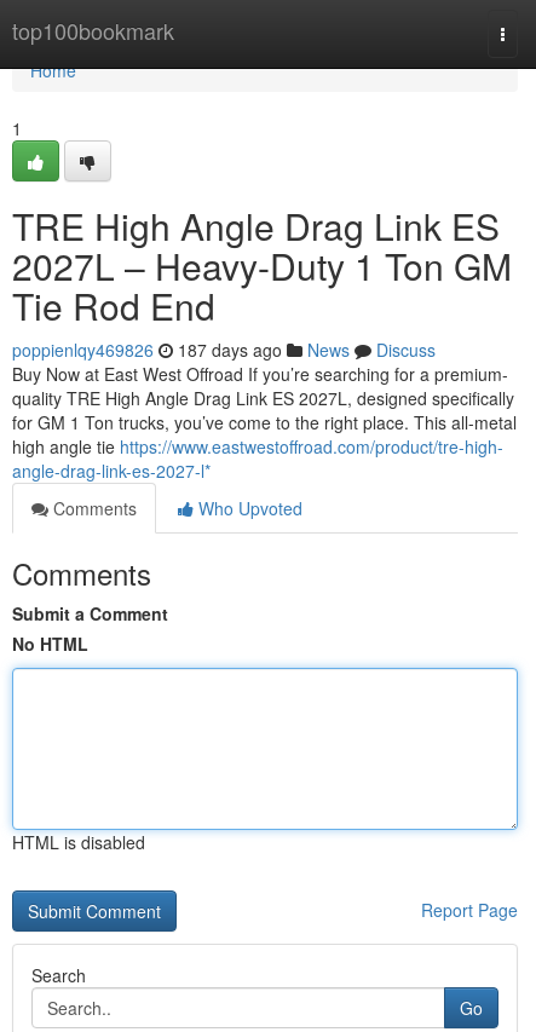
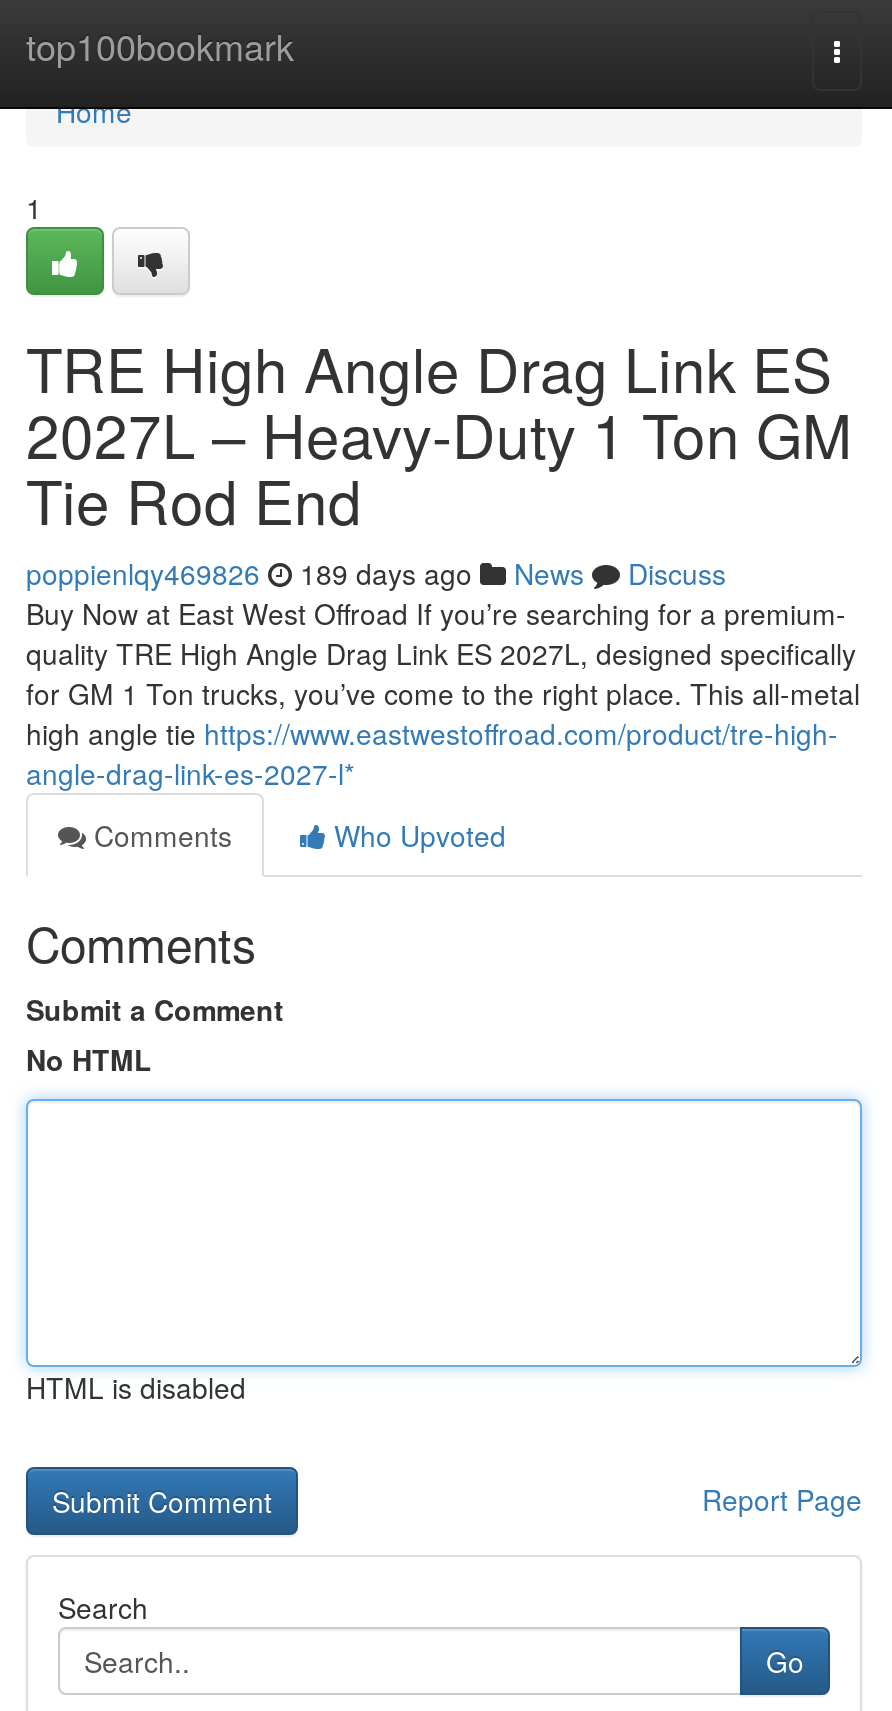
[12,338,436,362] poppienlqy469826 187 days ago News Discuss -> [26,553,726,593] poppienlqy469826 189 days ago News Discuss

